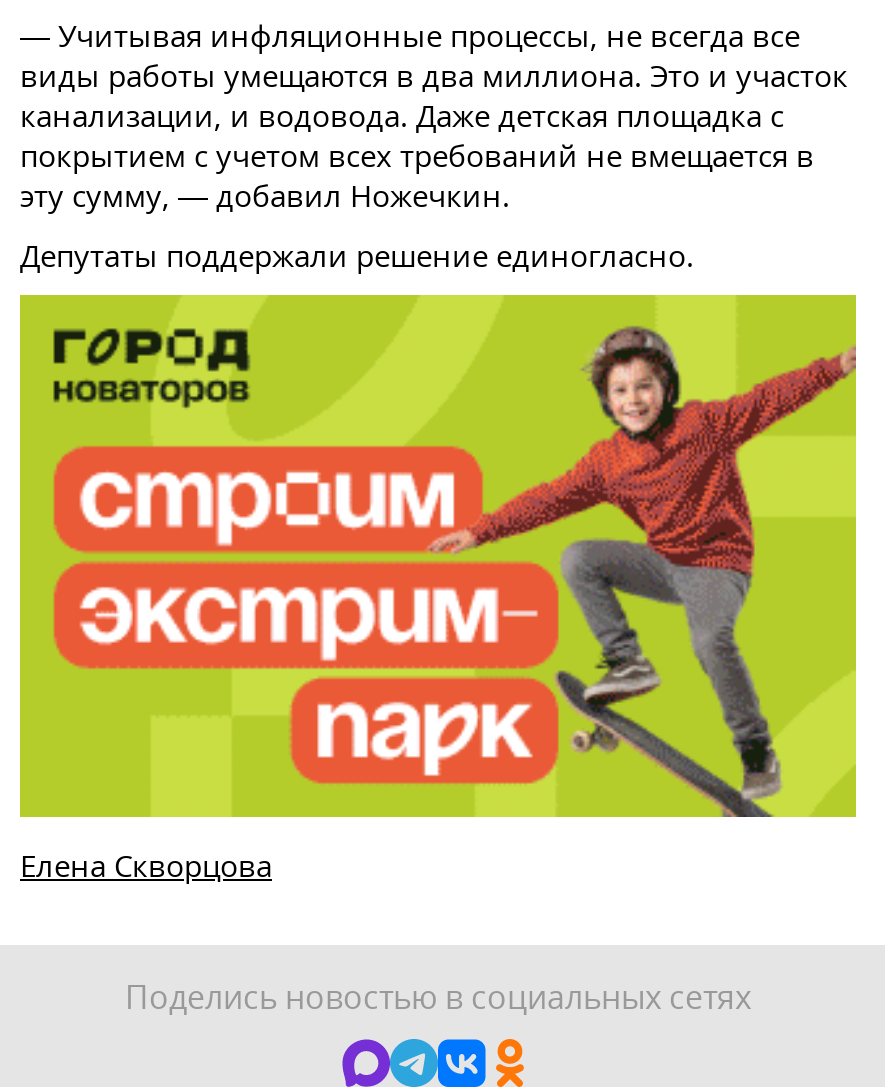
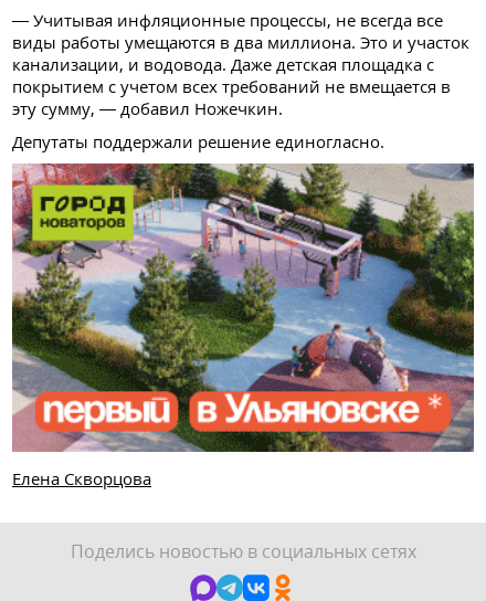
[18,293,858,819] [image] -> [11,162,475,453] [image]

